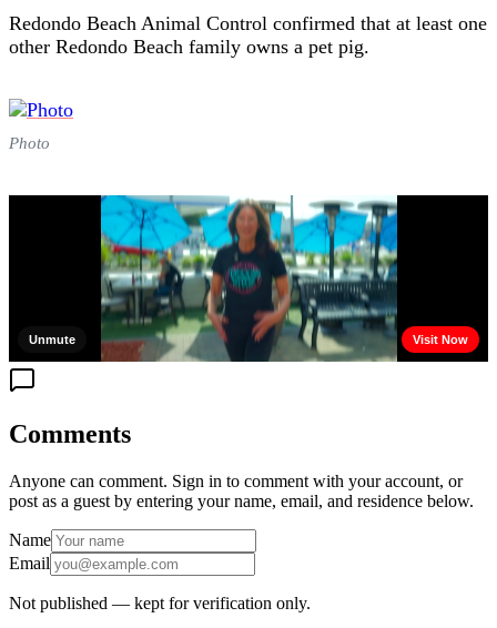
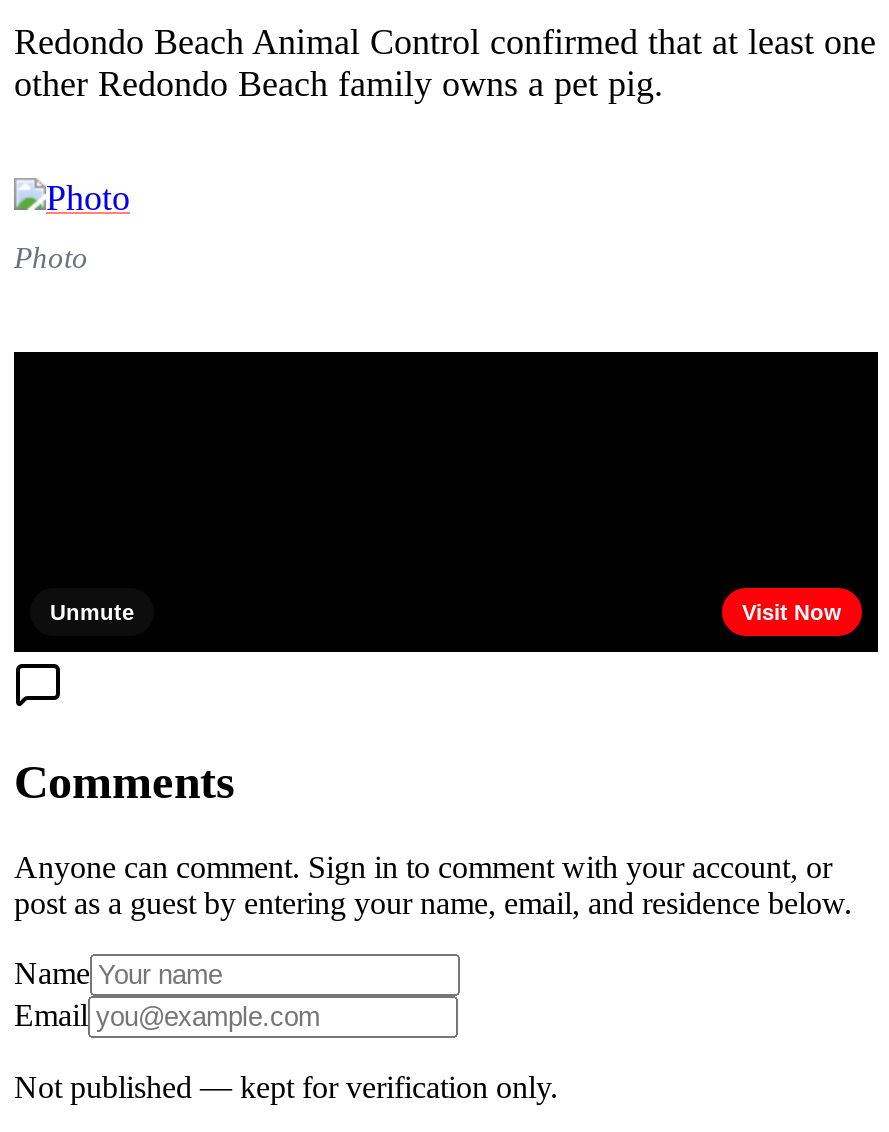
[100,194,398,363] [image] -> none

